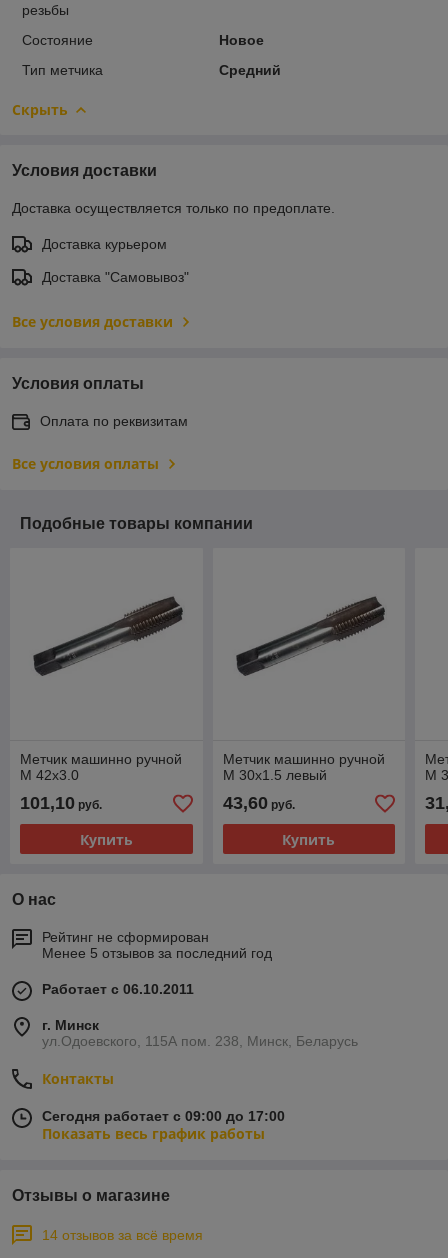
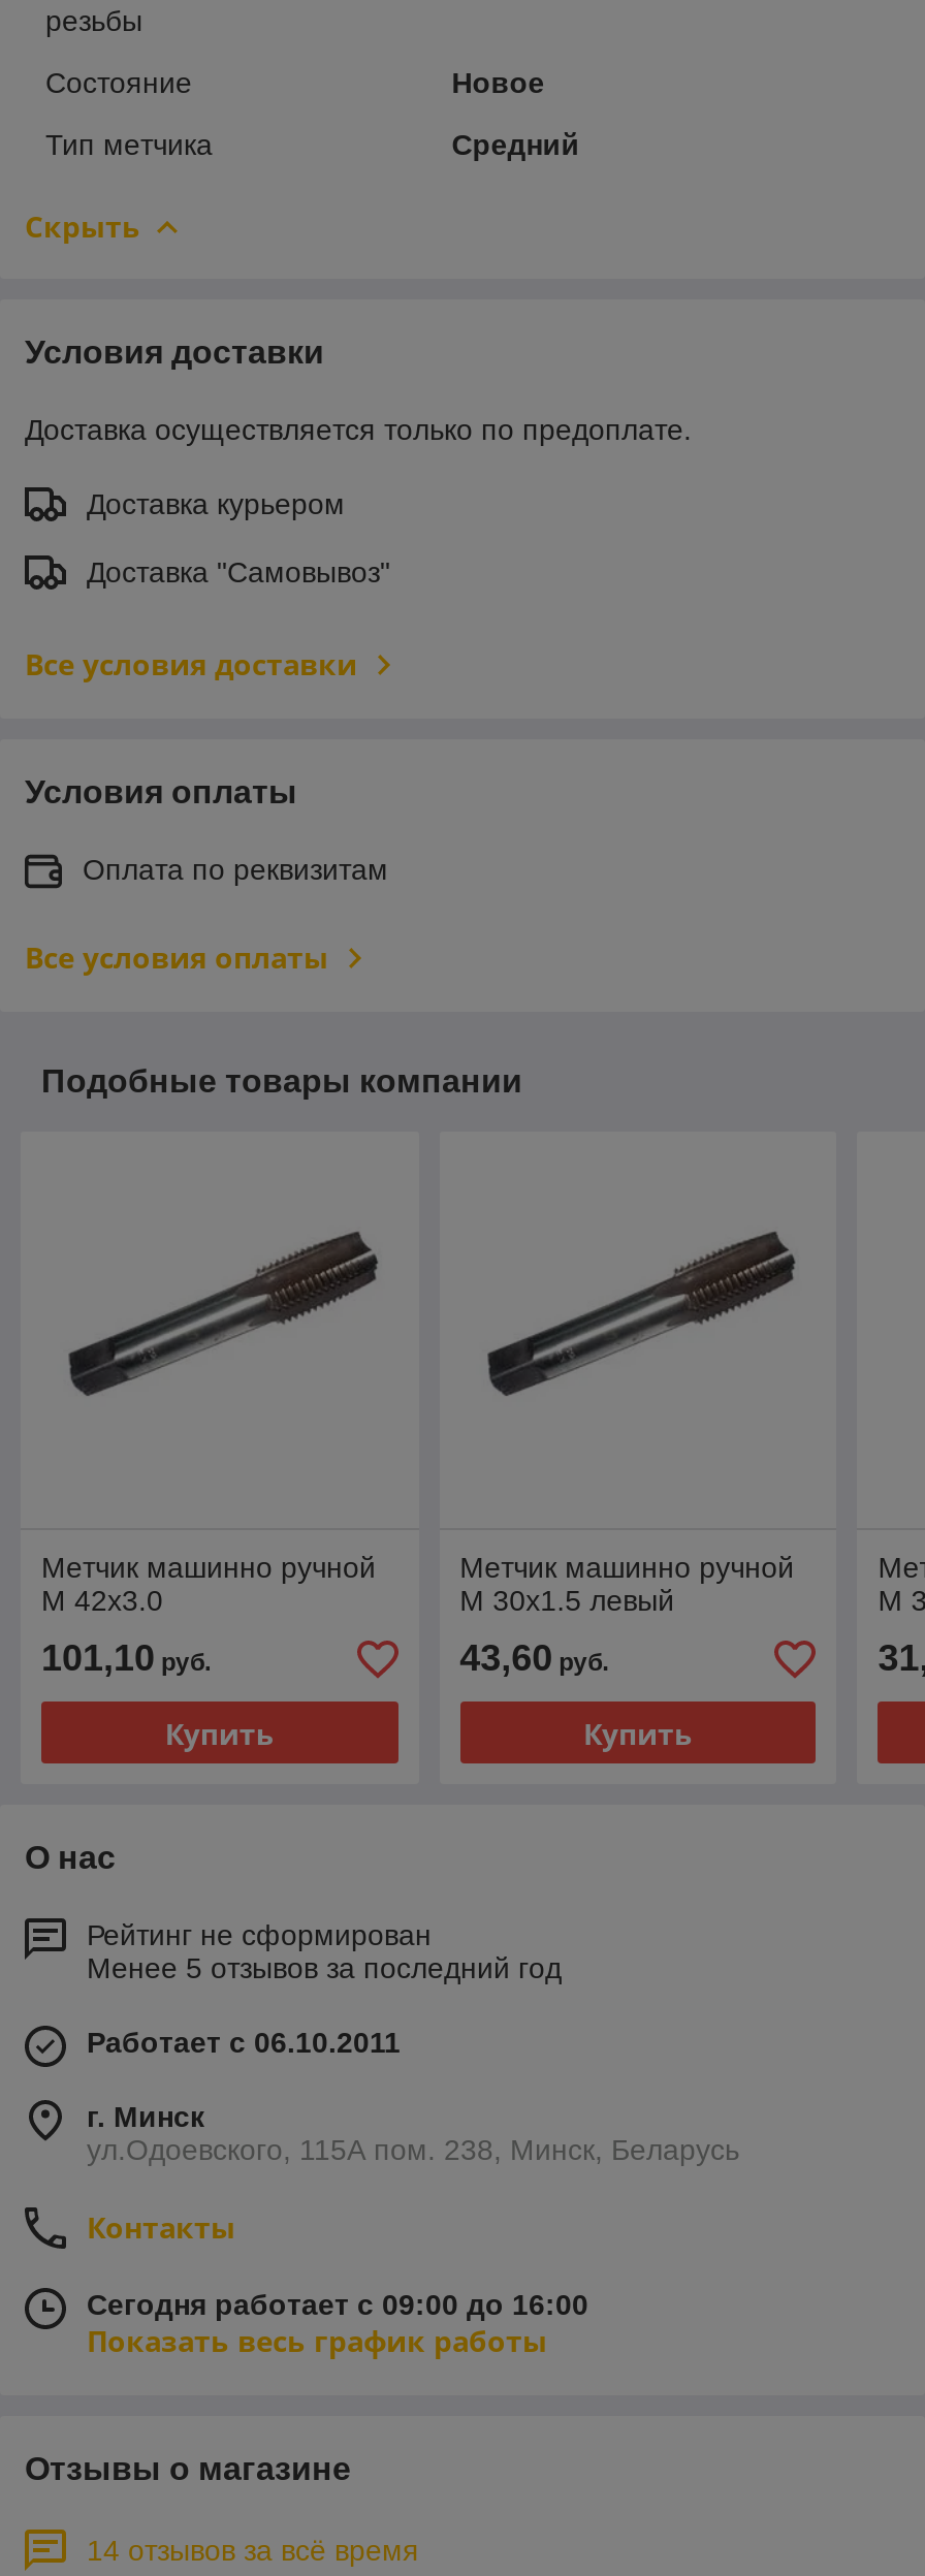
[42,1108,285,1124] Сегодня работает с 09:00 до 17:00 -> [87,2289,588,2322] Сегодня работает с 09:00 до 16:00

